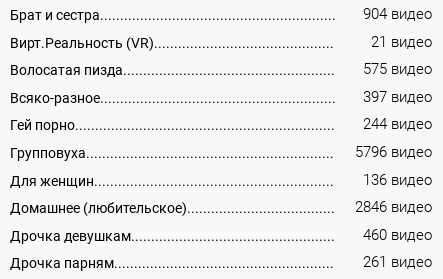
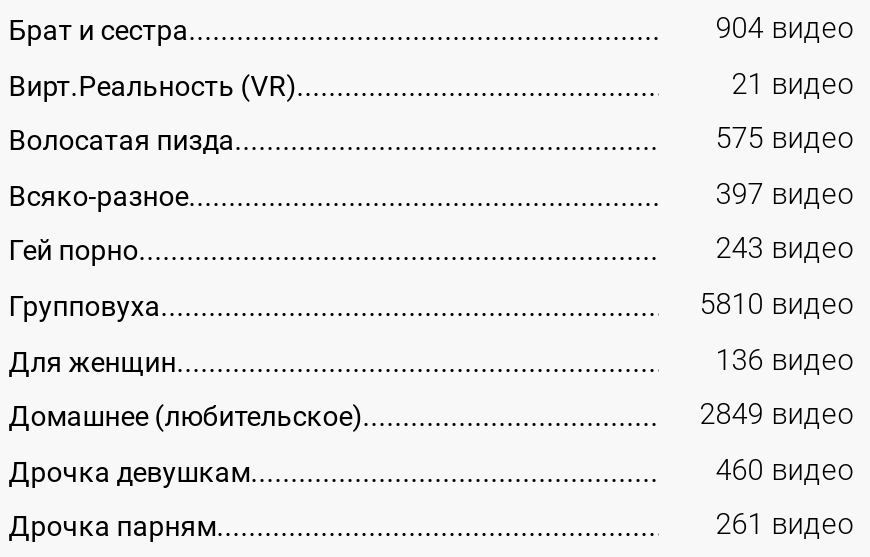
[363,116,432,133] 244 видео -> [716,233,854,267] 243 видео
[355,144,432,161] 5796 видео -> [700,288,854,322] 5810 видео
[355,199,432,216] 2846 видео -> [700,398,854,432] 2849 видео

